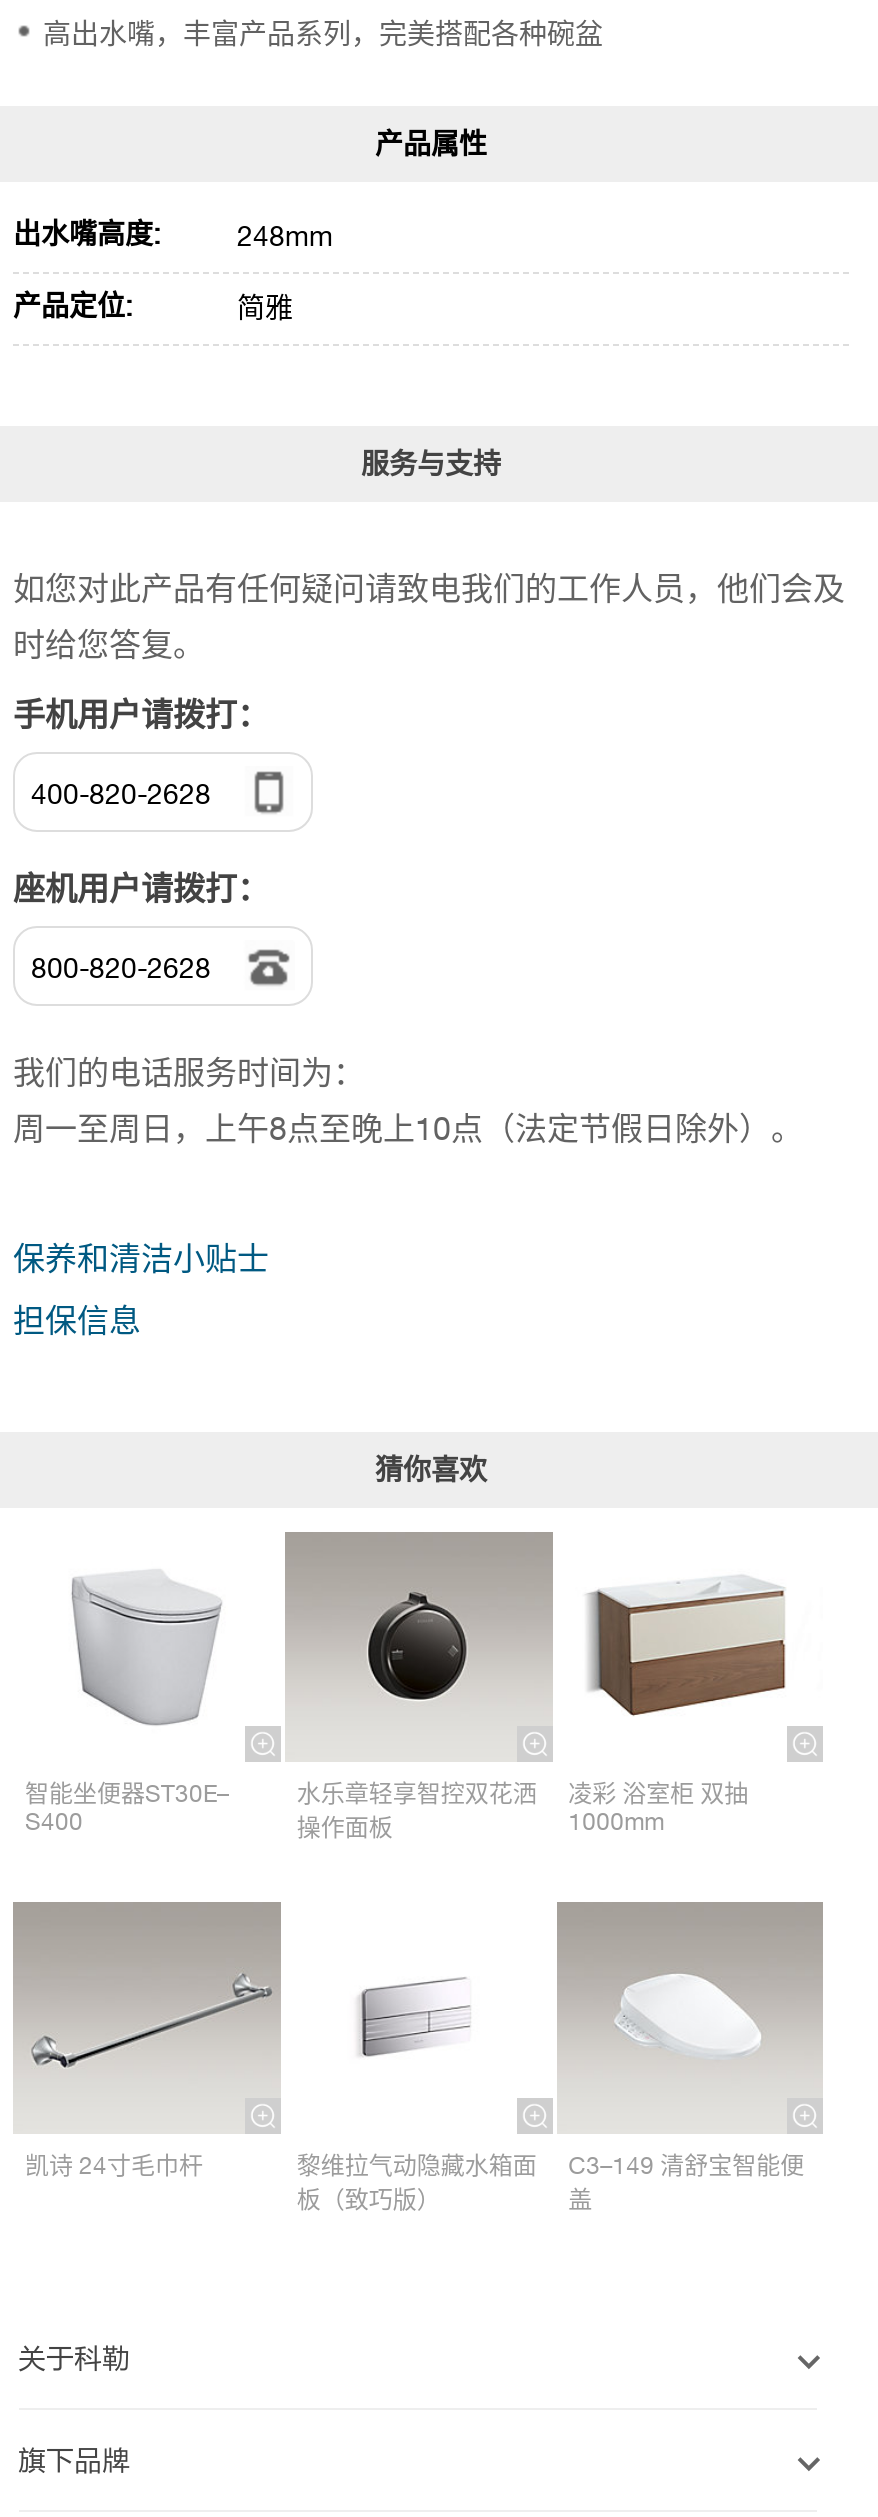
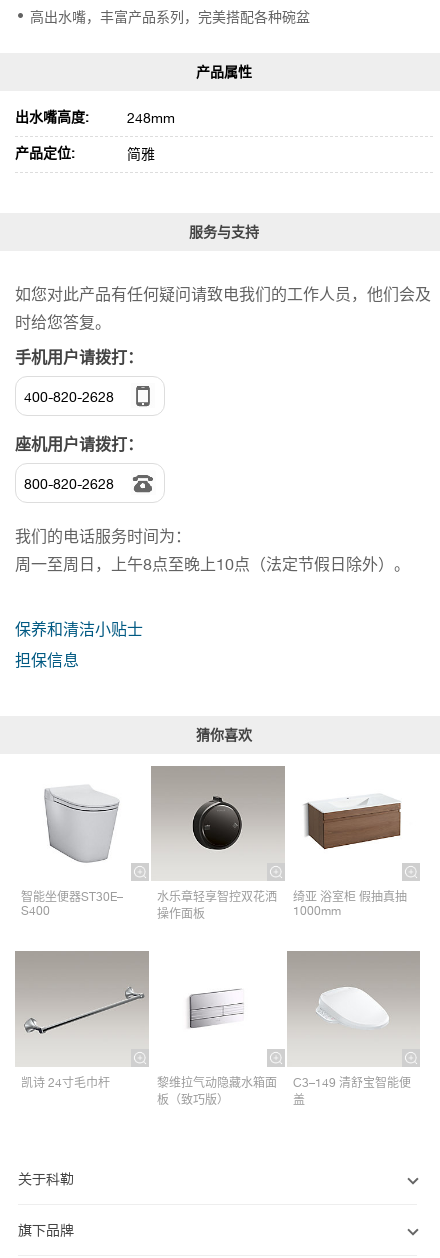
[568,1576,787,1809] [image] | 凌彩 浴室柜 双抽 -> [293,789,407,904] [image] | 绮亚 浴室柜 假抽真抽

